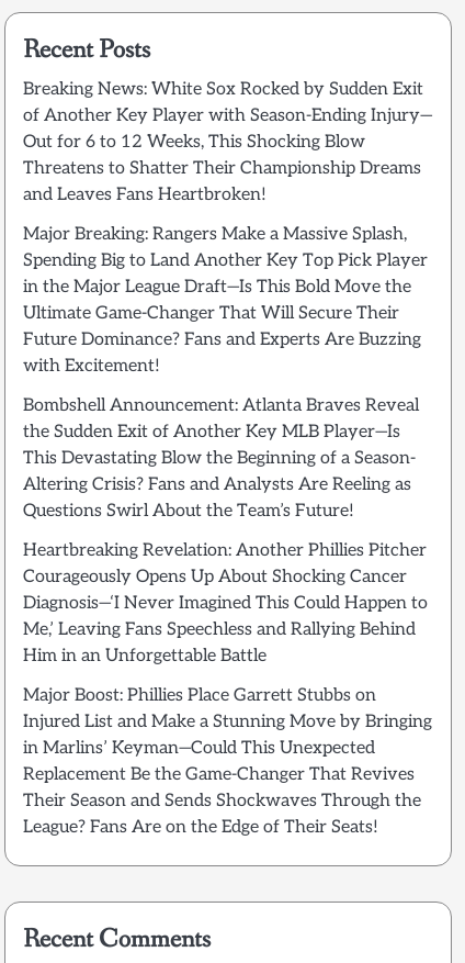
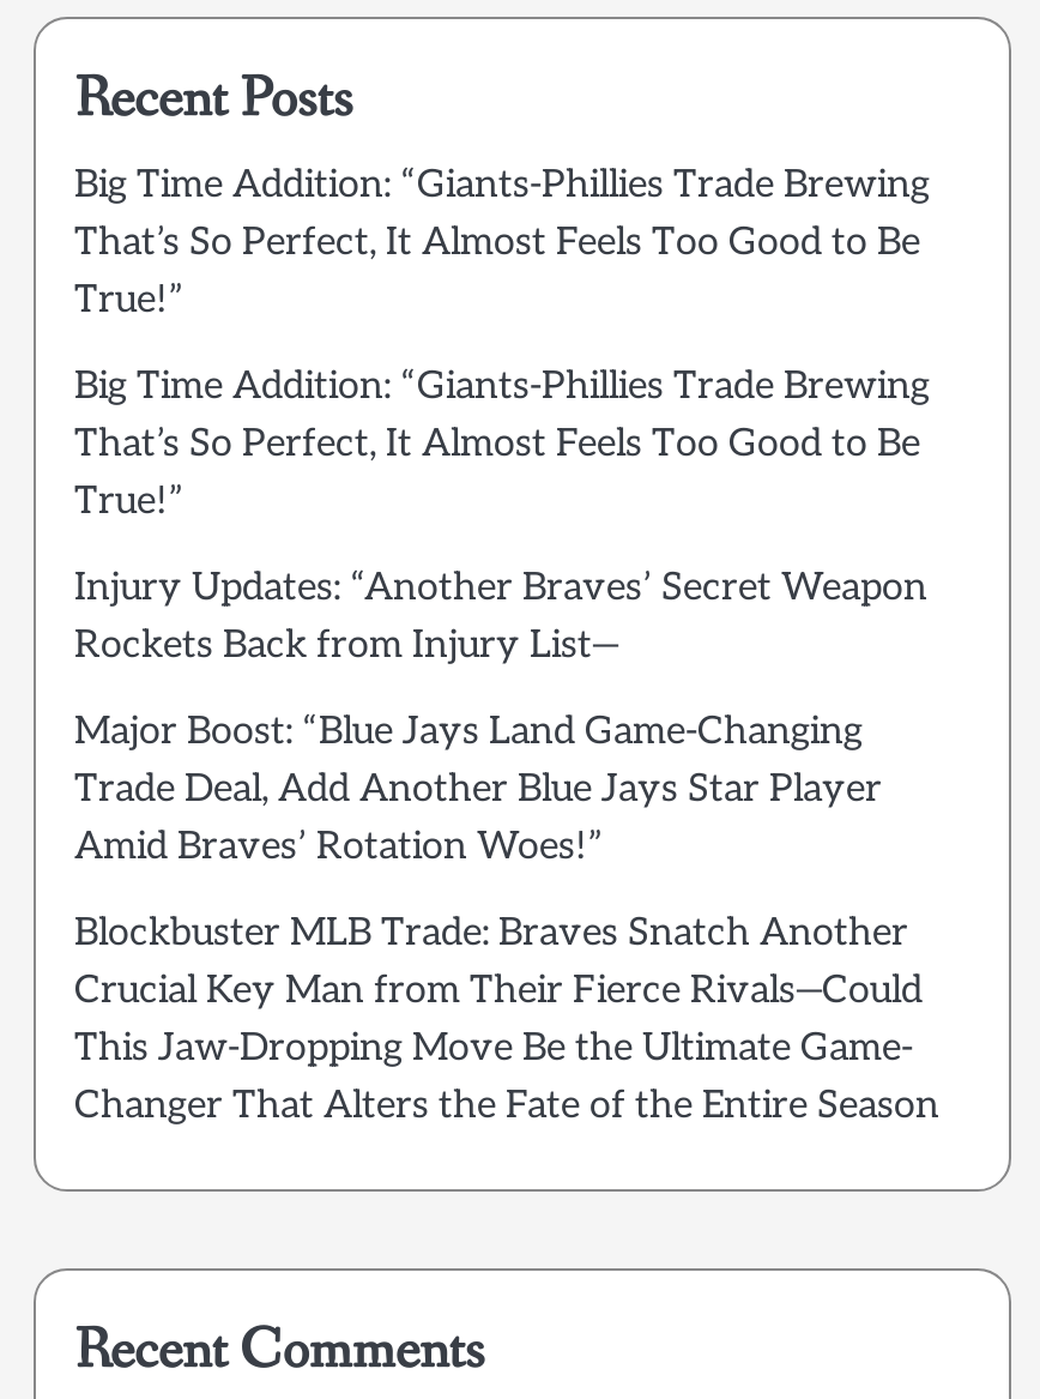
[23,79,432,205] Breaking News: White Sox Rocked by Sudden Exit | of Another Key Player with Season-Ending Injury— | Out for 6 to 12 Weeks, This Shocking Blow | Threatens to Shatter Their Championship Dreams | and Leaves Fans Heartbroken! -> [74,163,930,323] Big Time Addition: “Giants-Phillies Trade Brewing | That’s So Perfect, It Almost Feels Too Good to Be | True!”
[23,224,428,377] Major Breaking: Rangers Make a Massive Splash, | Spending Big to Land Another Key Top Pick Player | in the Major League Draft—Is This Bold Move the | Ultimate Game-Changer That Will Secure Their | Future Dominance? Fans and Experts Are Buzzing | with Excitement! -> [74,364,930,525] Big Time Addition: “Giants-Phillies Trade Brewing | That’s So Perfect, It Almost Feels Too Good to Be | True!”
[23,395,419,521] Bombshell Announcement: Atlanta Braves Reveal | the Sudden Exit of Another Key MLB Player—Is | This Devastating Blow the Beginning of a Season- | Altering Crisis? Fans and Analysts Are Reeling as | Questions Swirl About the Team’s Future! -> [74,566,927,669] Injury Updates: “Another Braves’ Secret Weapon | Rockets Back from Injury List—
[23,540,428,666] Heartbreaking Revelation: Another Phillies Pitcher | Courageously Opens Up About Shocking Cancer | Diagnosis—‘I Never Imagined This Could Happen to | Me,’ Leaving Fans Speechless and Rallying Behind | Him in an Unforgettable Battle -> [74,709,882,870] Major Boost: “Blue Jays Land Game-Changing | Trade Deal, Add Another Blue Jays Star Player | Amid Braves’ Rotation Woes!”
[23,685,432,838] Major Boost: Phillies Place Garrett Stubbs on | Injured List and Make a Stunning Move by Bringing | in Marlins’ Keyman—Could This Unexpected | Replacement Be the Game-Changer That Revives | Their Season and Sends Shockwaves Through the | League? Fans Are on the Edge of Their Seats! -> [74,911,939,1129] Blockbuster MLB Trade: Braves Snatch Another | Crucial Key Man from Their Fierce Rivals—Could | This Jaw-Dropping Move Be the Ultimate Game- | Changer That Alters the Fate of the Entire Season

